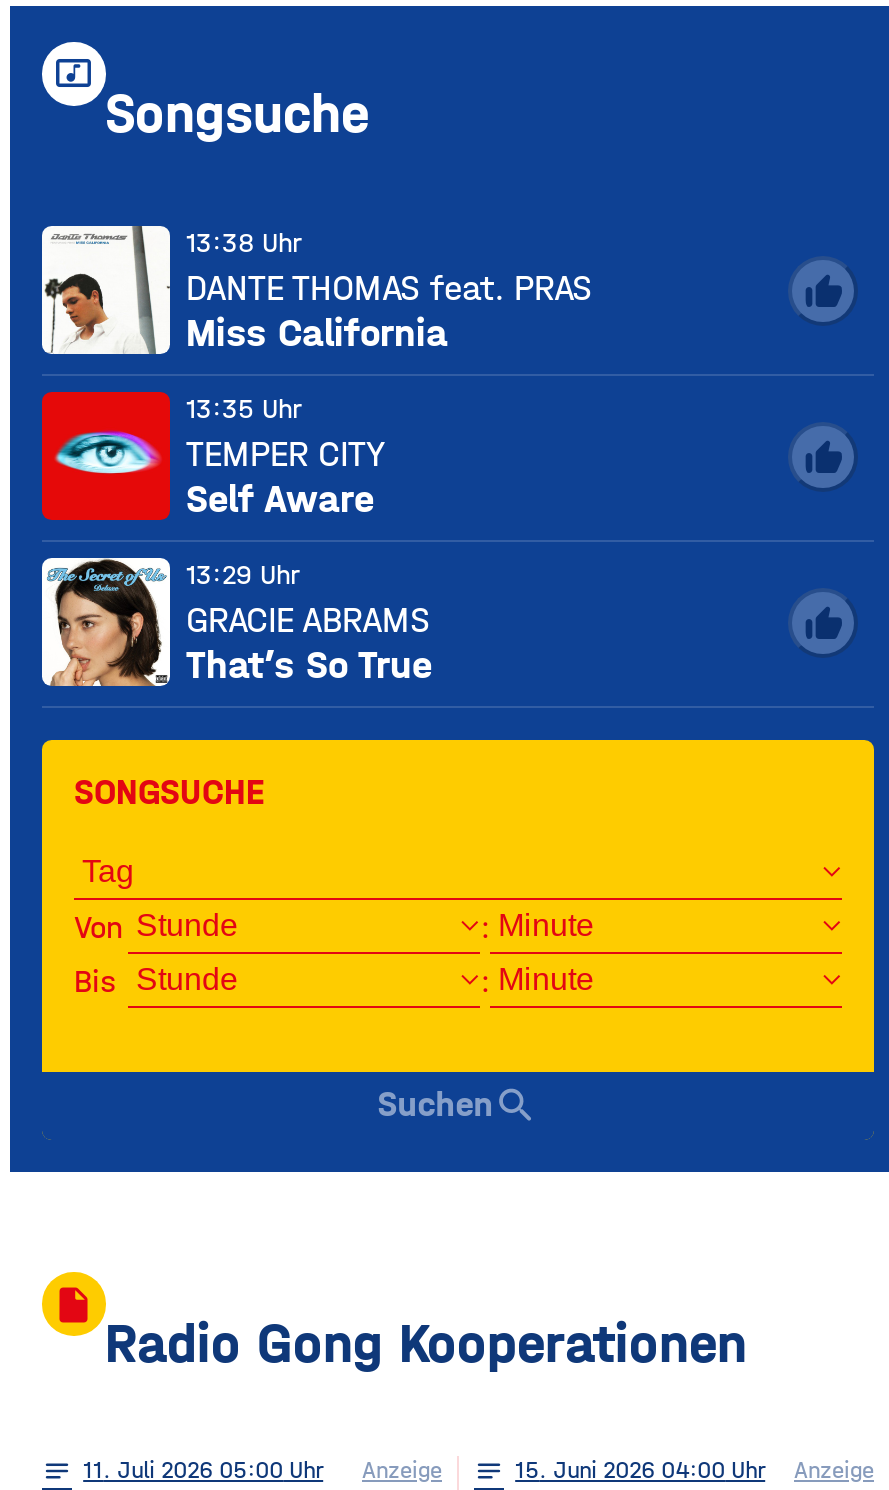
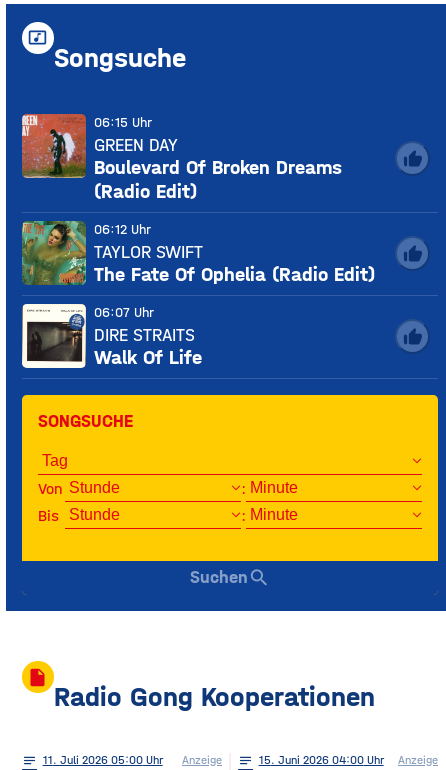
[40,224,592,356] [image] | 13:38 Uhr | DANTE THOMAS feat. PRAS | Miss California -> [21,113,342,203] [image] | 06:15 Uhr | GREEN DAY | Boulevard Of Broken Dreams | (Radio Edit)
[40,390,386,522] [image] | 13:35 Uhr | TEMPER CITY | Self Aware -> [21,220,375,286] [image] | 06:12 Uhr | TAYLOR SWIFT | The Fate Of Ophelia (Radio Edit)
[40,557,432,688] [image] | 13:29 Uhr | GRACIE ABRAMS | That’s So True -> [21,304,202,369] [image] | 06:07 Uhr | DIRE STRAITS | Walk Of Life

